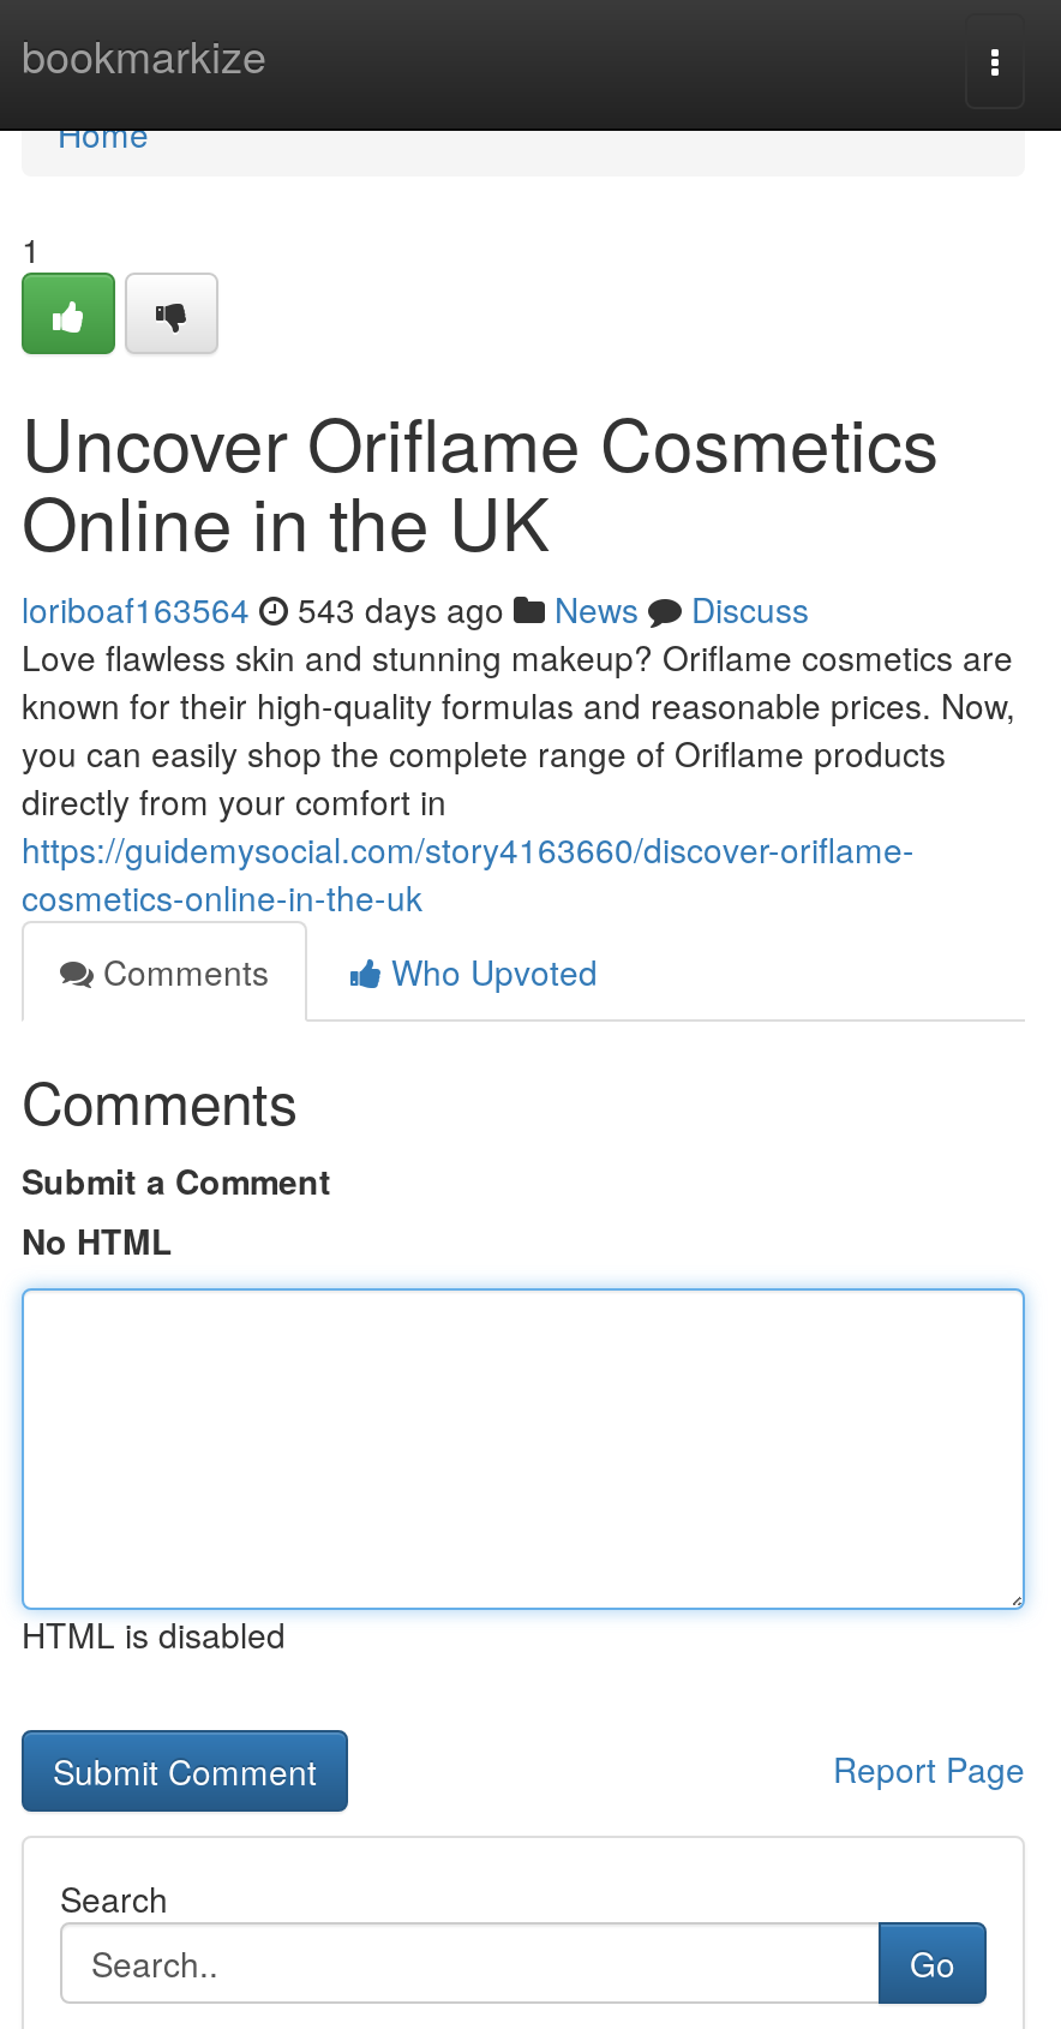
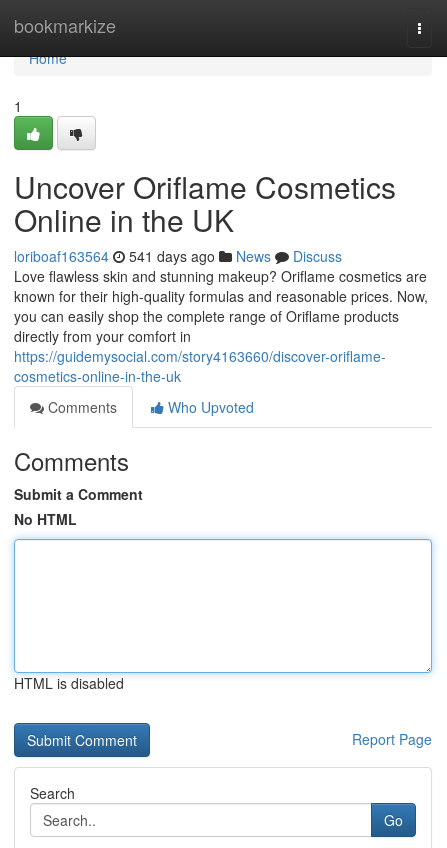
[22,585,809,633] loriboaf163564 543 days ago News Discuss -> [14,246,342,266] loriboaf163564 541 days ago News Discuss

